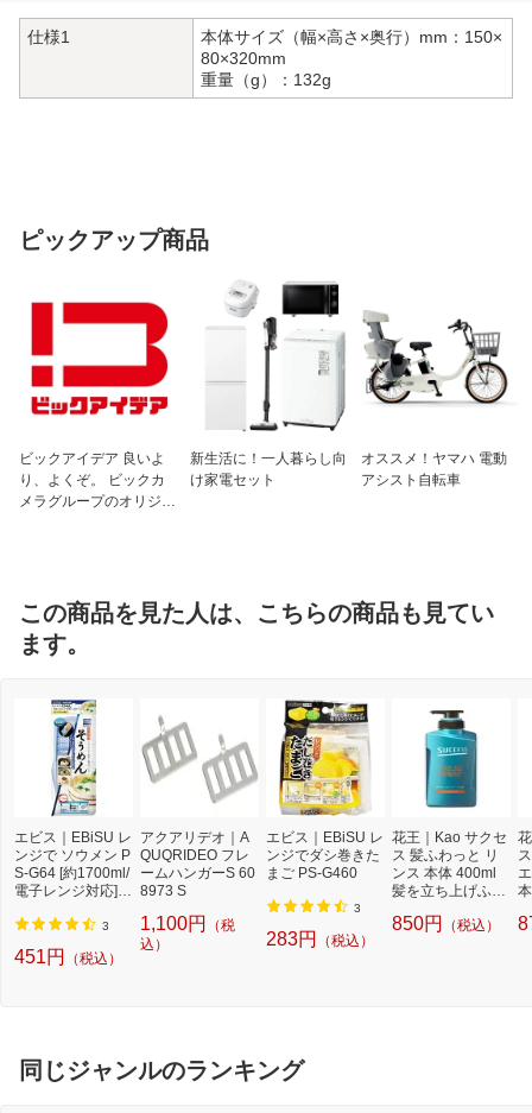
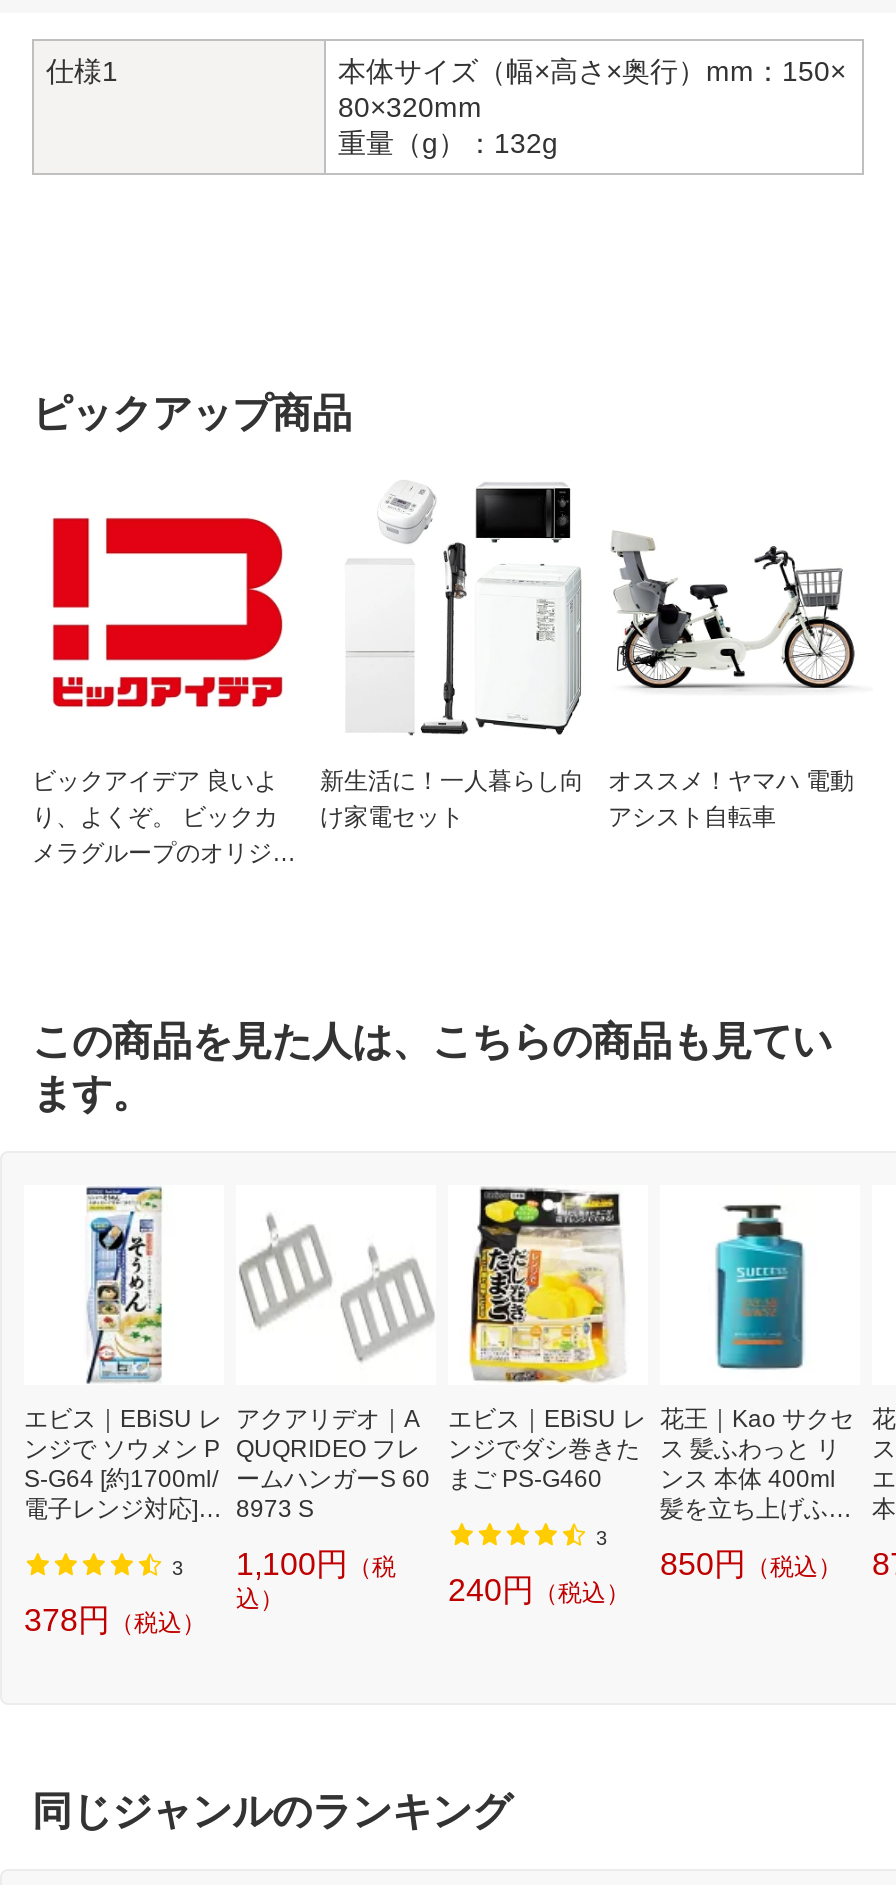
[266,929,374,949] 283円（税込） -> [448,1573,630,1607] 240円（税込）
[14,947,122,967] 451円（税込） -> [24,1603,206,1637] 378円（税込）

